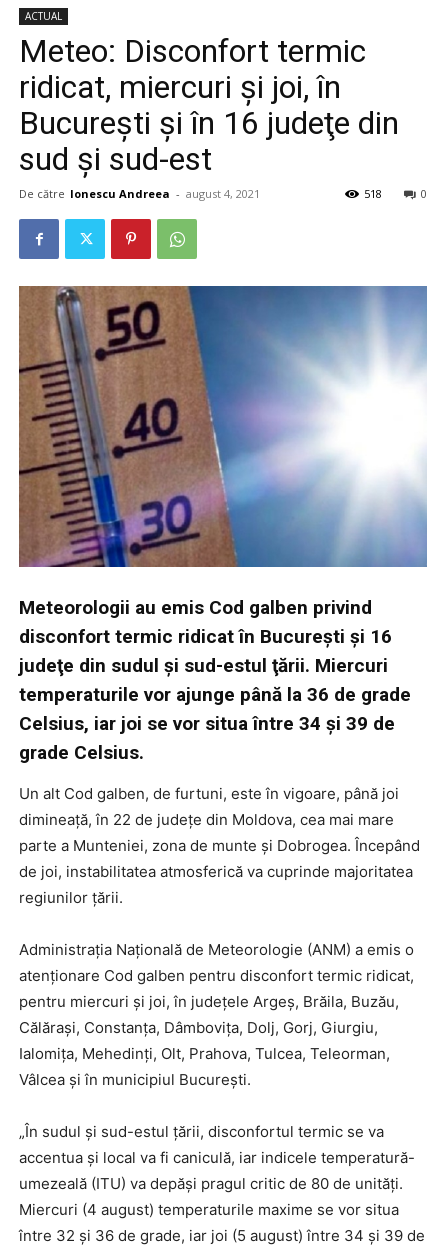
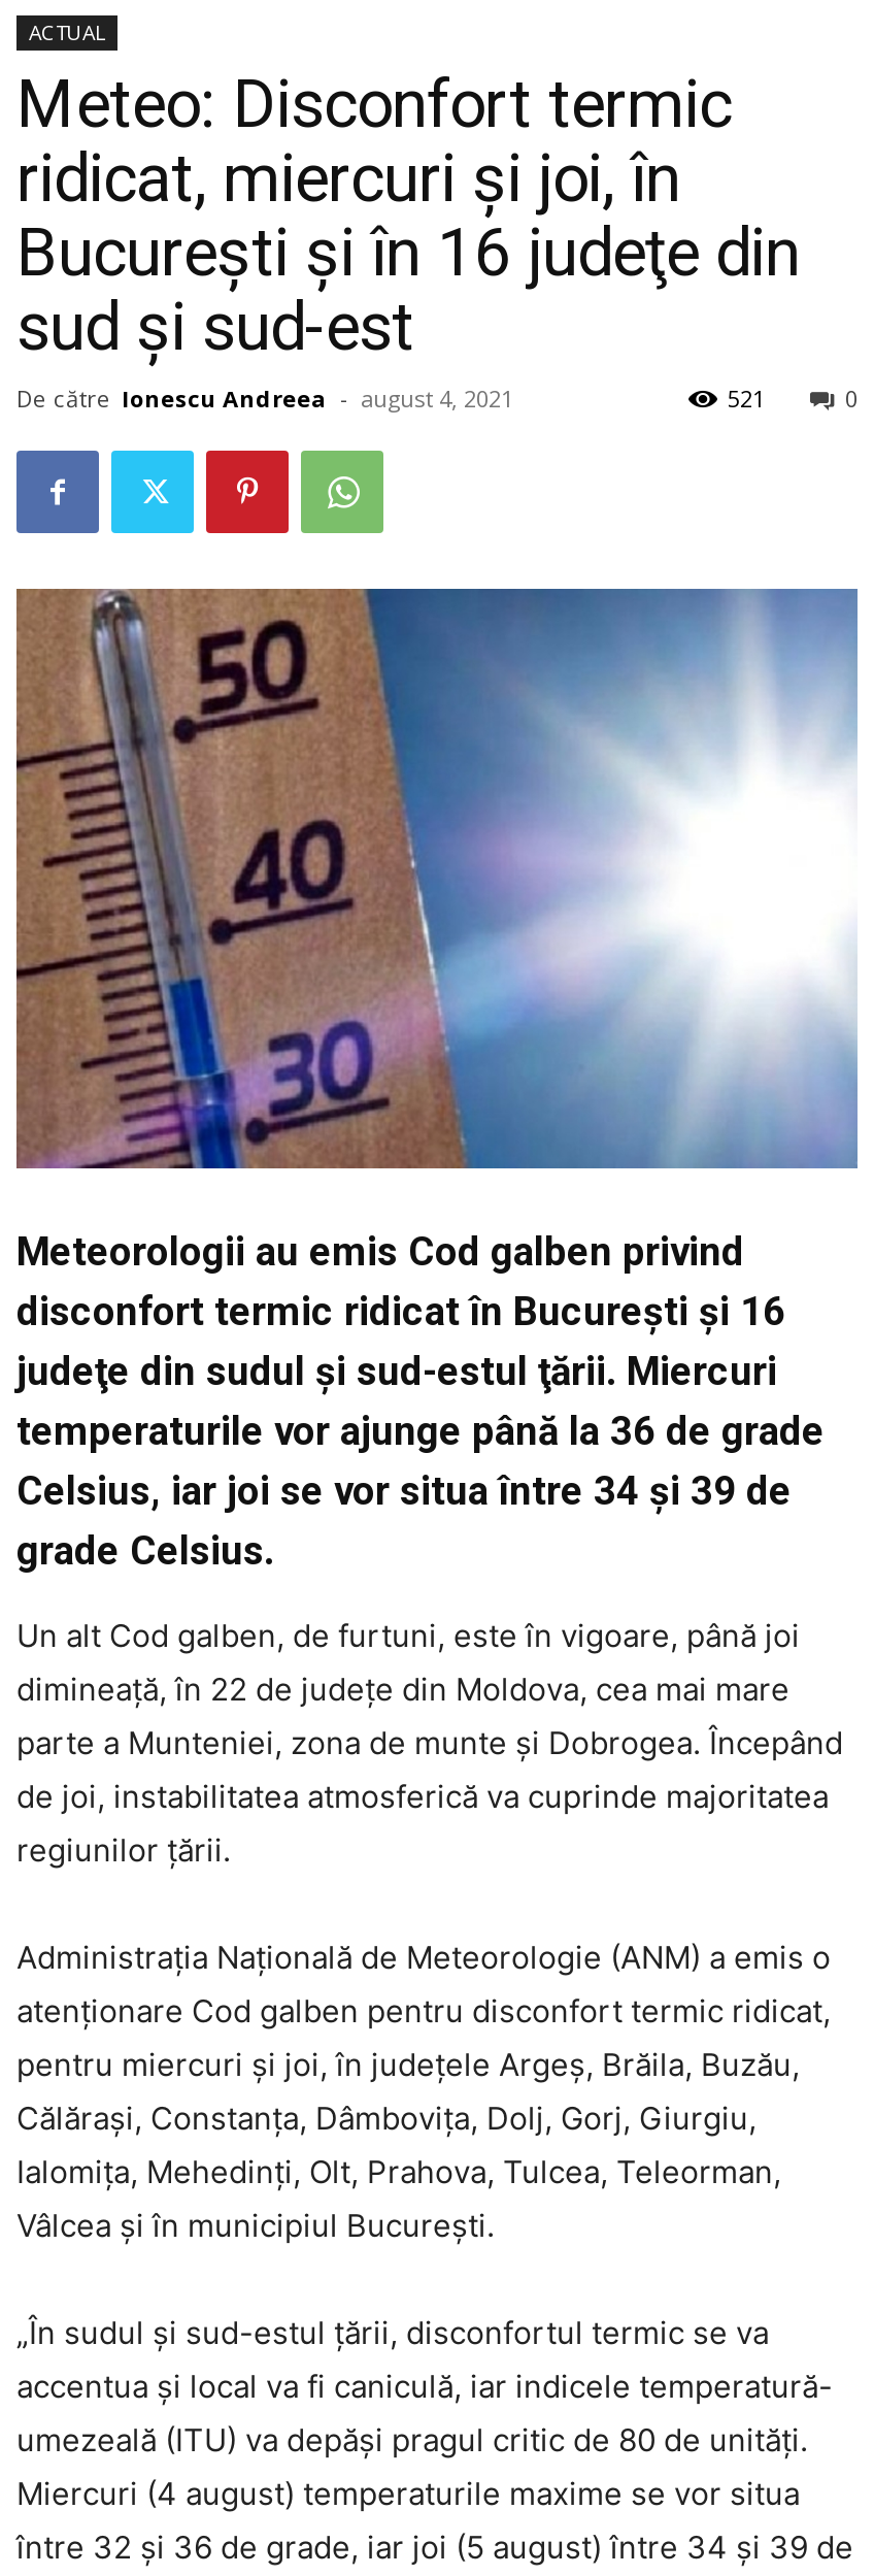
[364,186,382,201] 518 -> [728,383,765,414] 521

